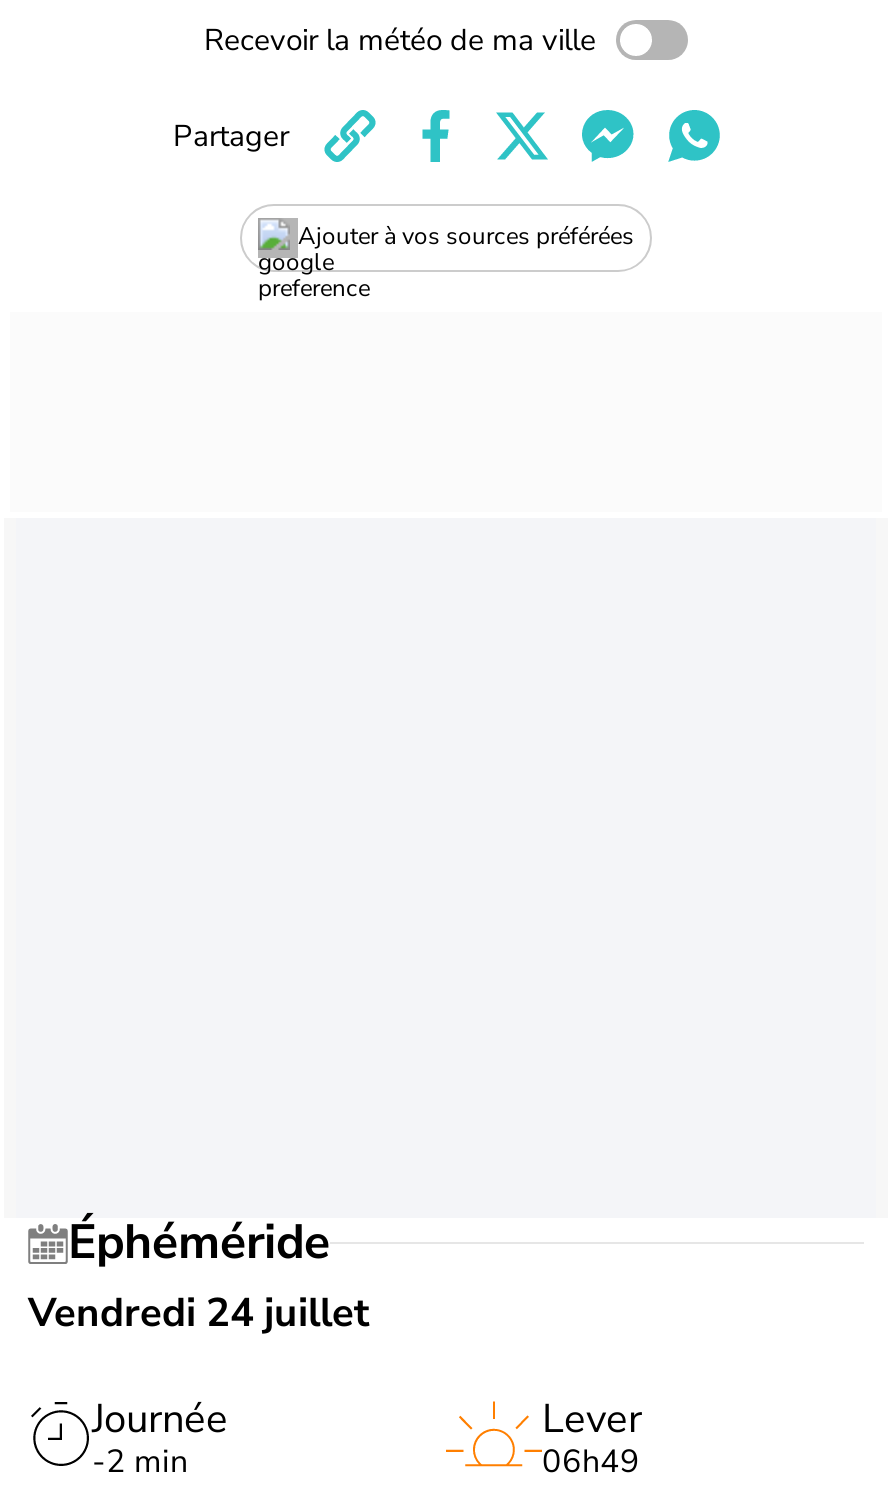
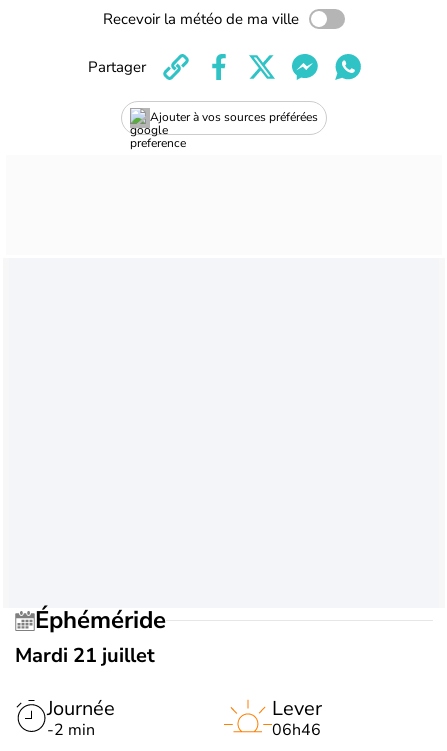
[28,1286,370,1340] Vendredi 24 juillet -> [15,642,155,669] Mardi 21 juillet
[542,1440,640,1484] 06h49 -> [272,719,321,741] 06h46

